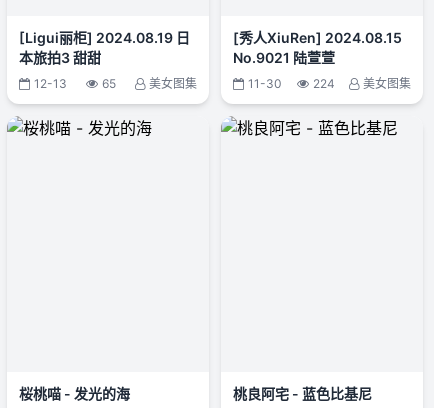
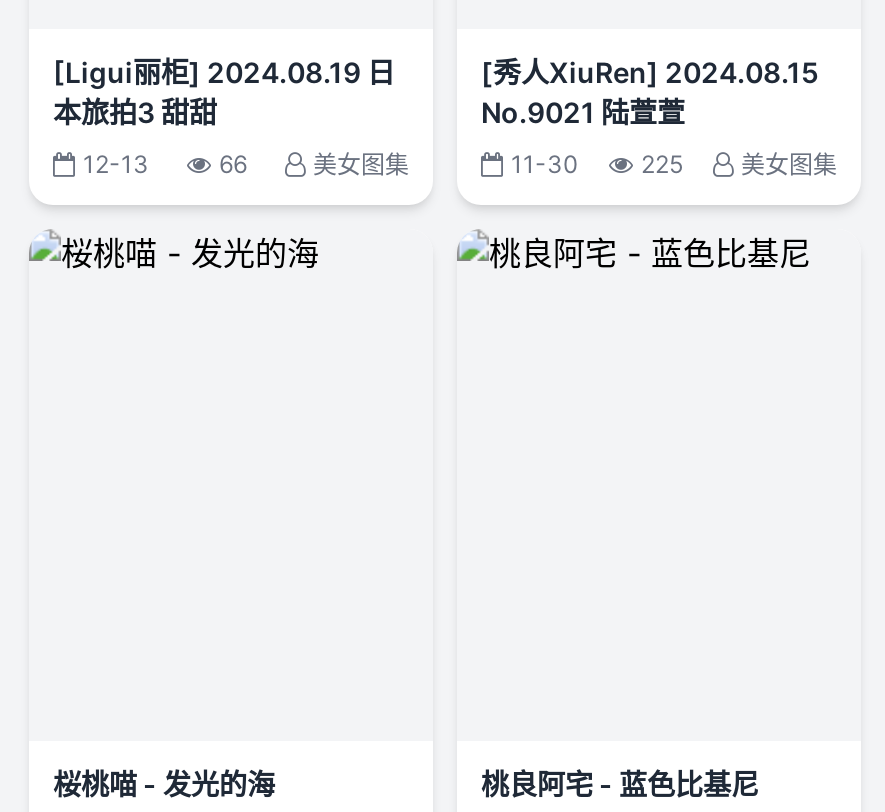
[102,76,116,91] 65 -> [219,149,247,179] 66
[312,76,411,91] 224 美女图集 -> [641,149,837,179] 225 美女图集

